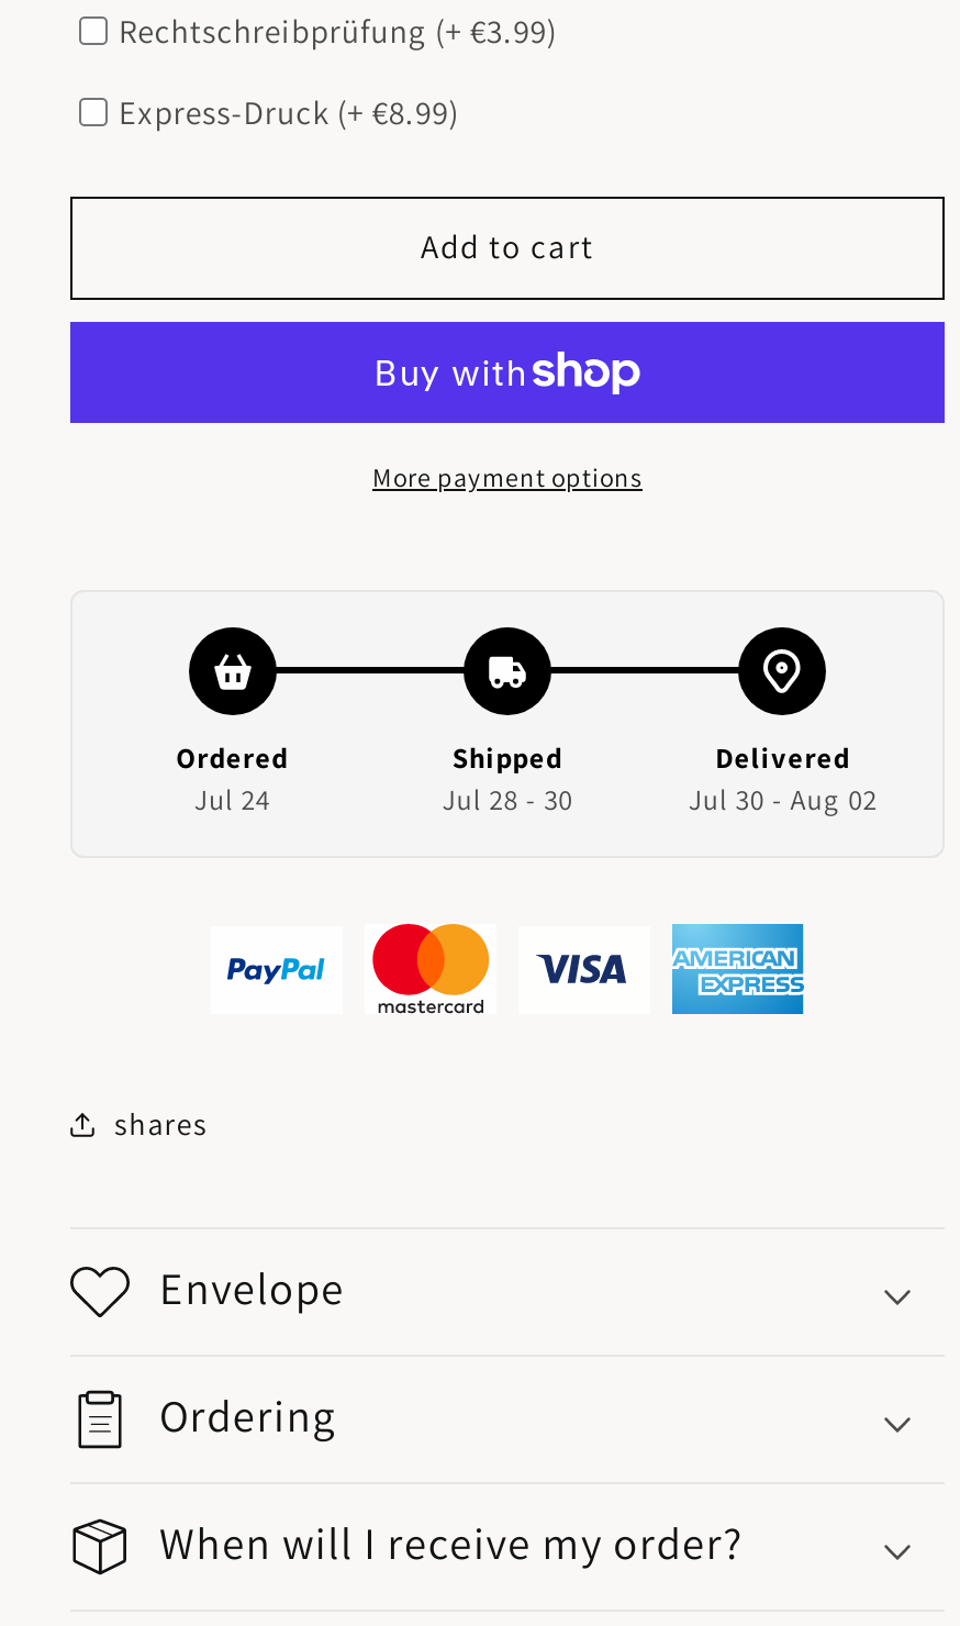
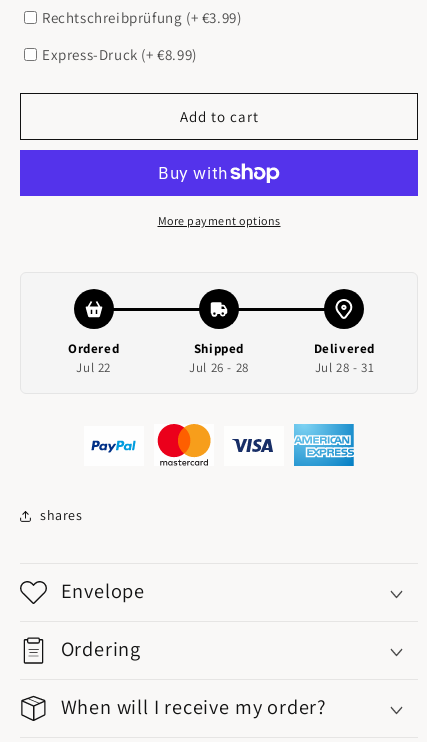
[194,780,270,818] Jul 24 -> [76,359,111,376] Jul 22
[442,780,573,818] Jul 28 - 30 -> [189,359,249,376] Jul 26 - 28
[688,780,877,818] Jul 30 - Aug 02 -> [314,359,374,376] Jul 28 - 31

